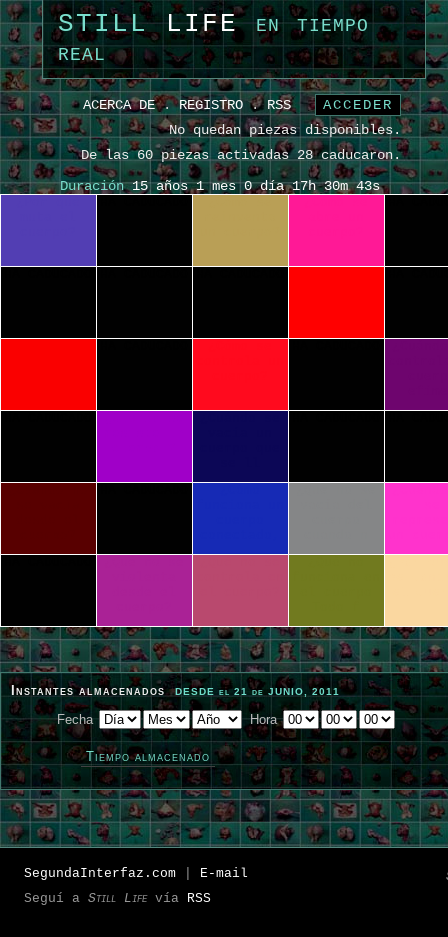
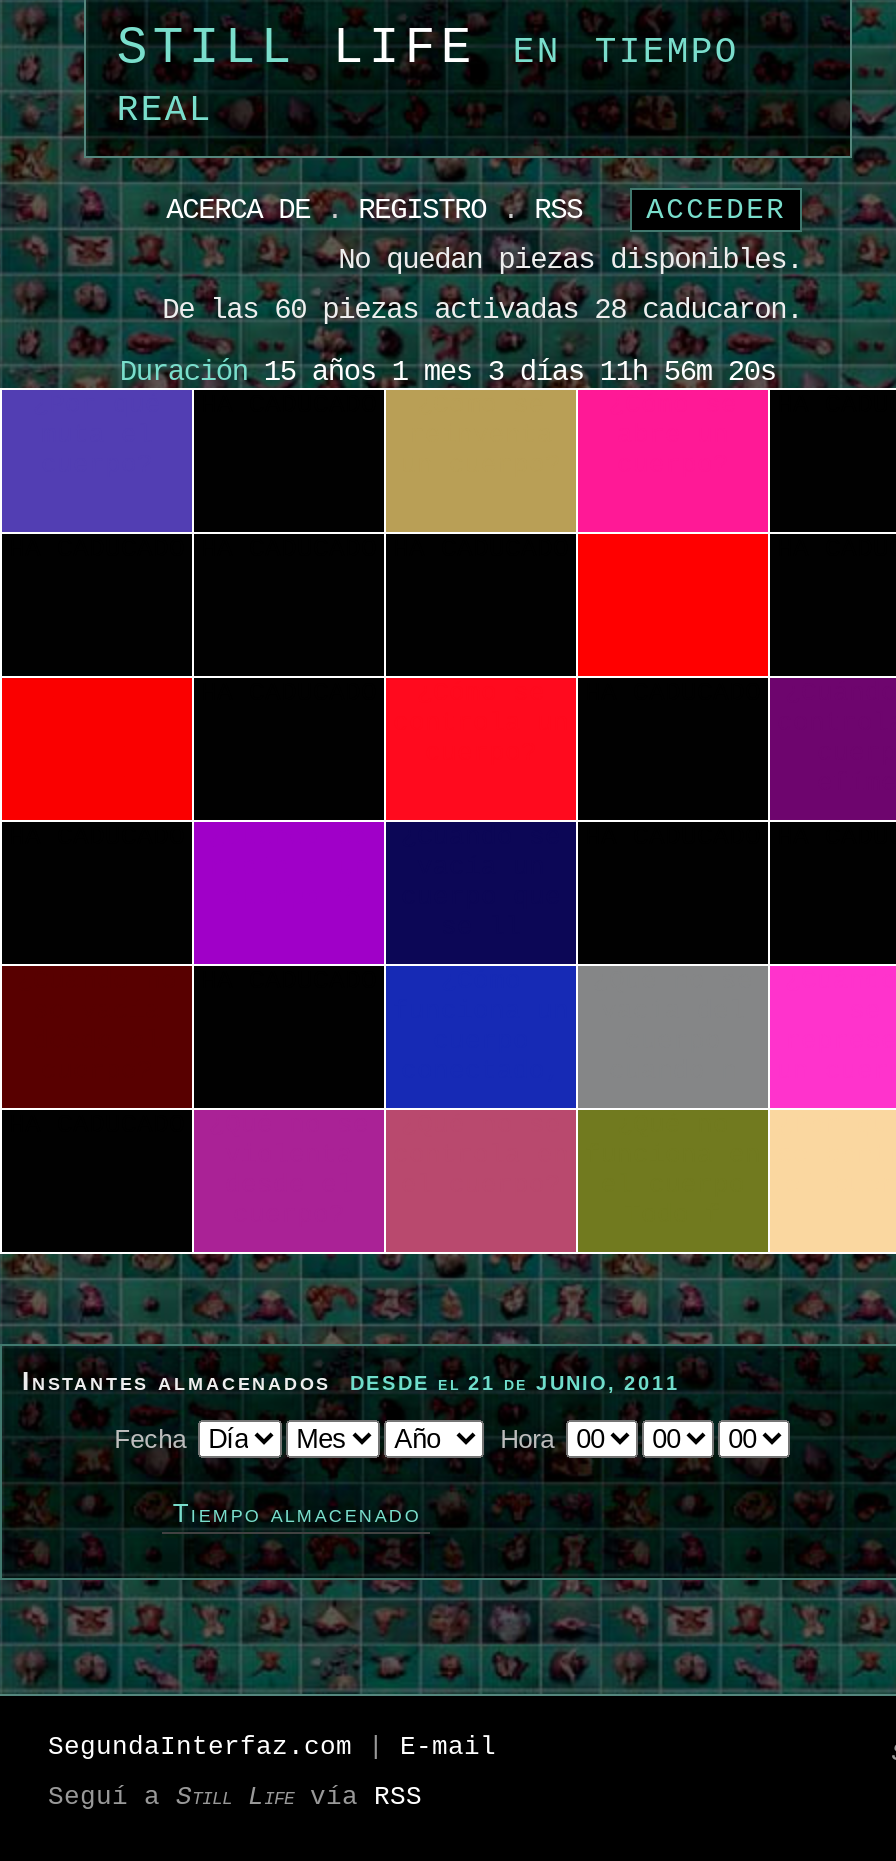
[60,178,380,194] Duración 15 años 1 mes 0 día 17h 30m 43s -> [120,357,776,389] Duración 15 años 1 mes 3 días 11h 56m 20s

